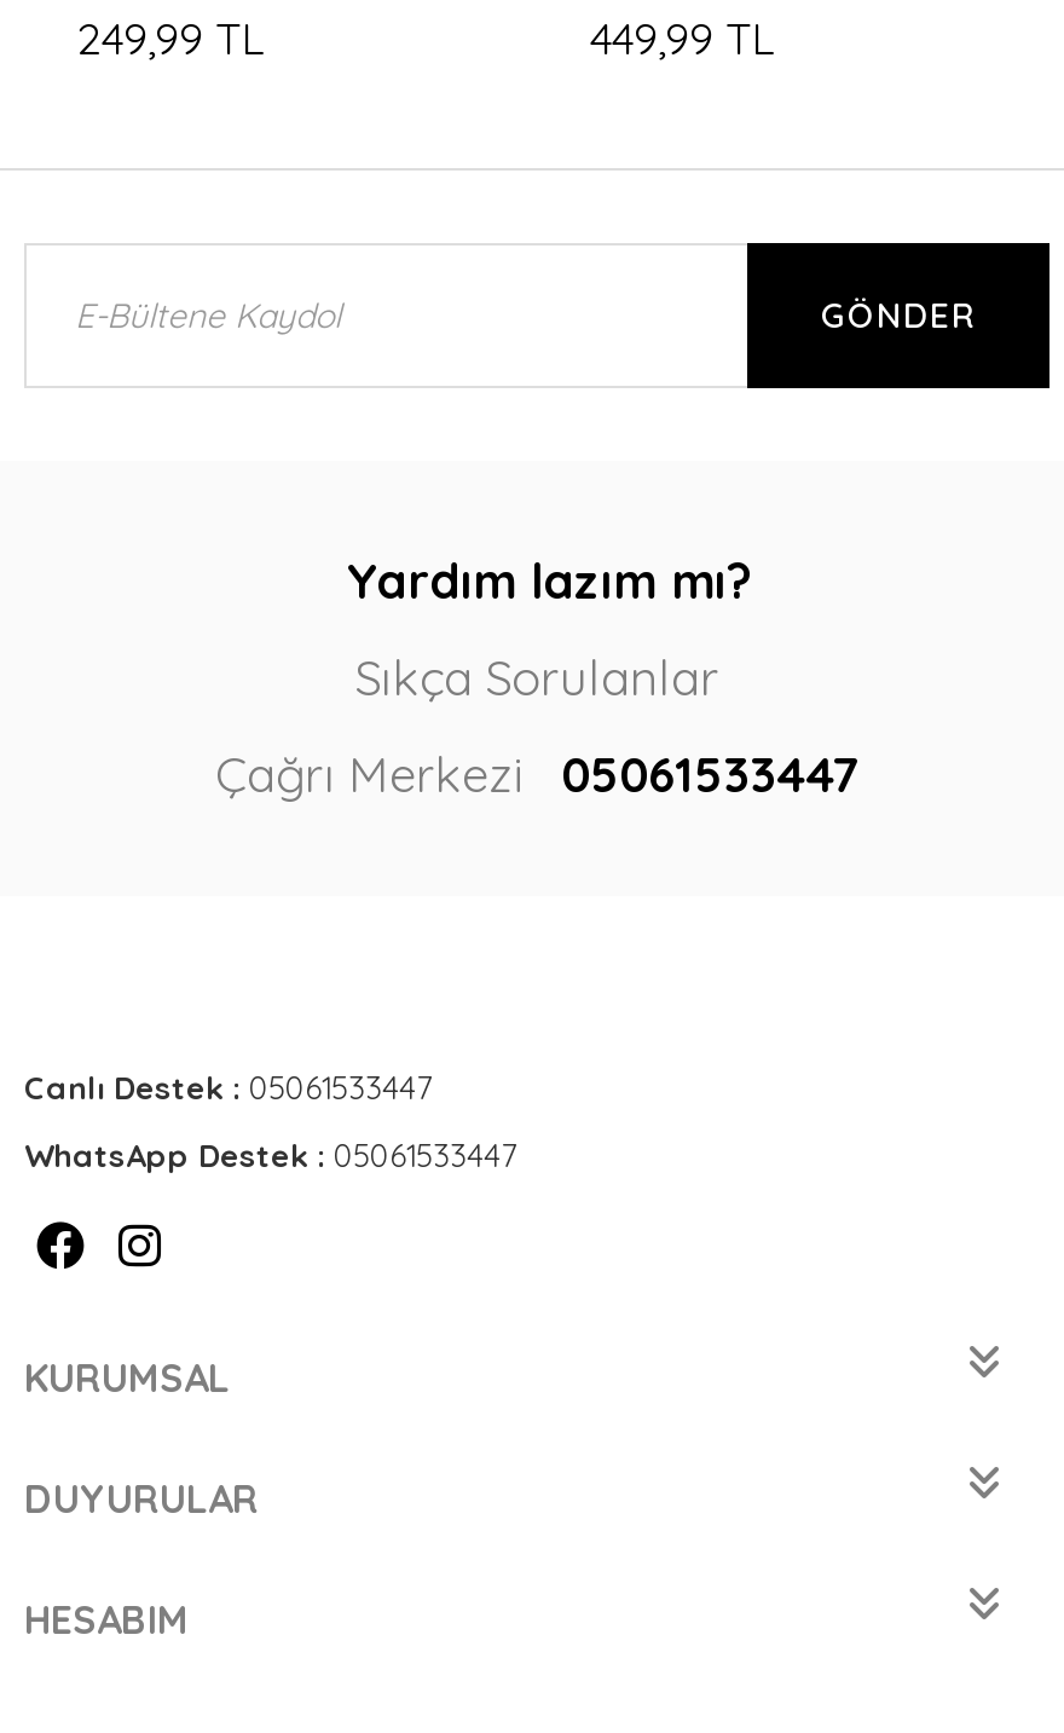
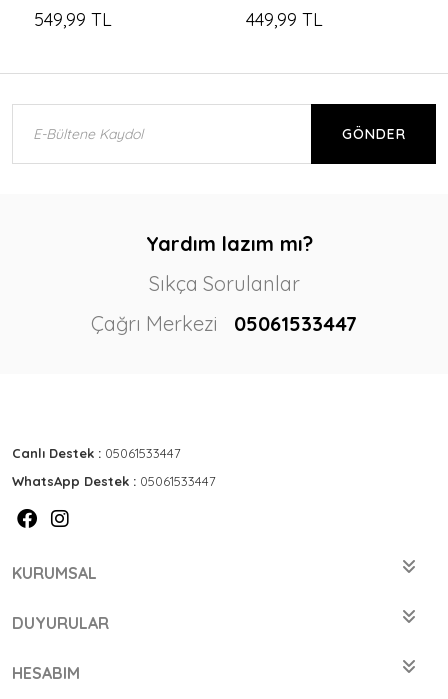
[77,11,266,67] 249,99 TL -> [34,8,112,31] 549,99 TL

